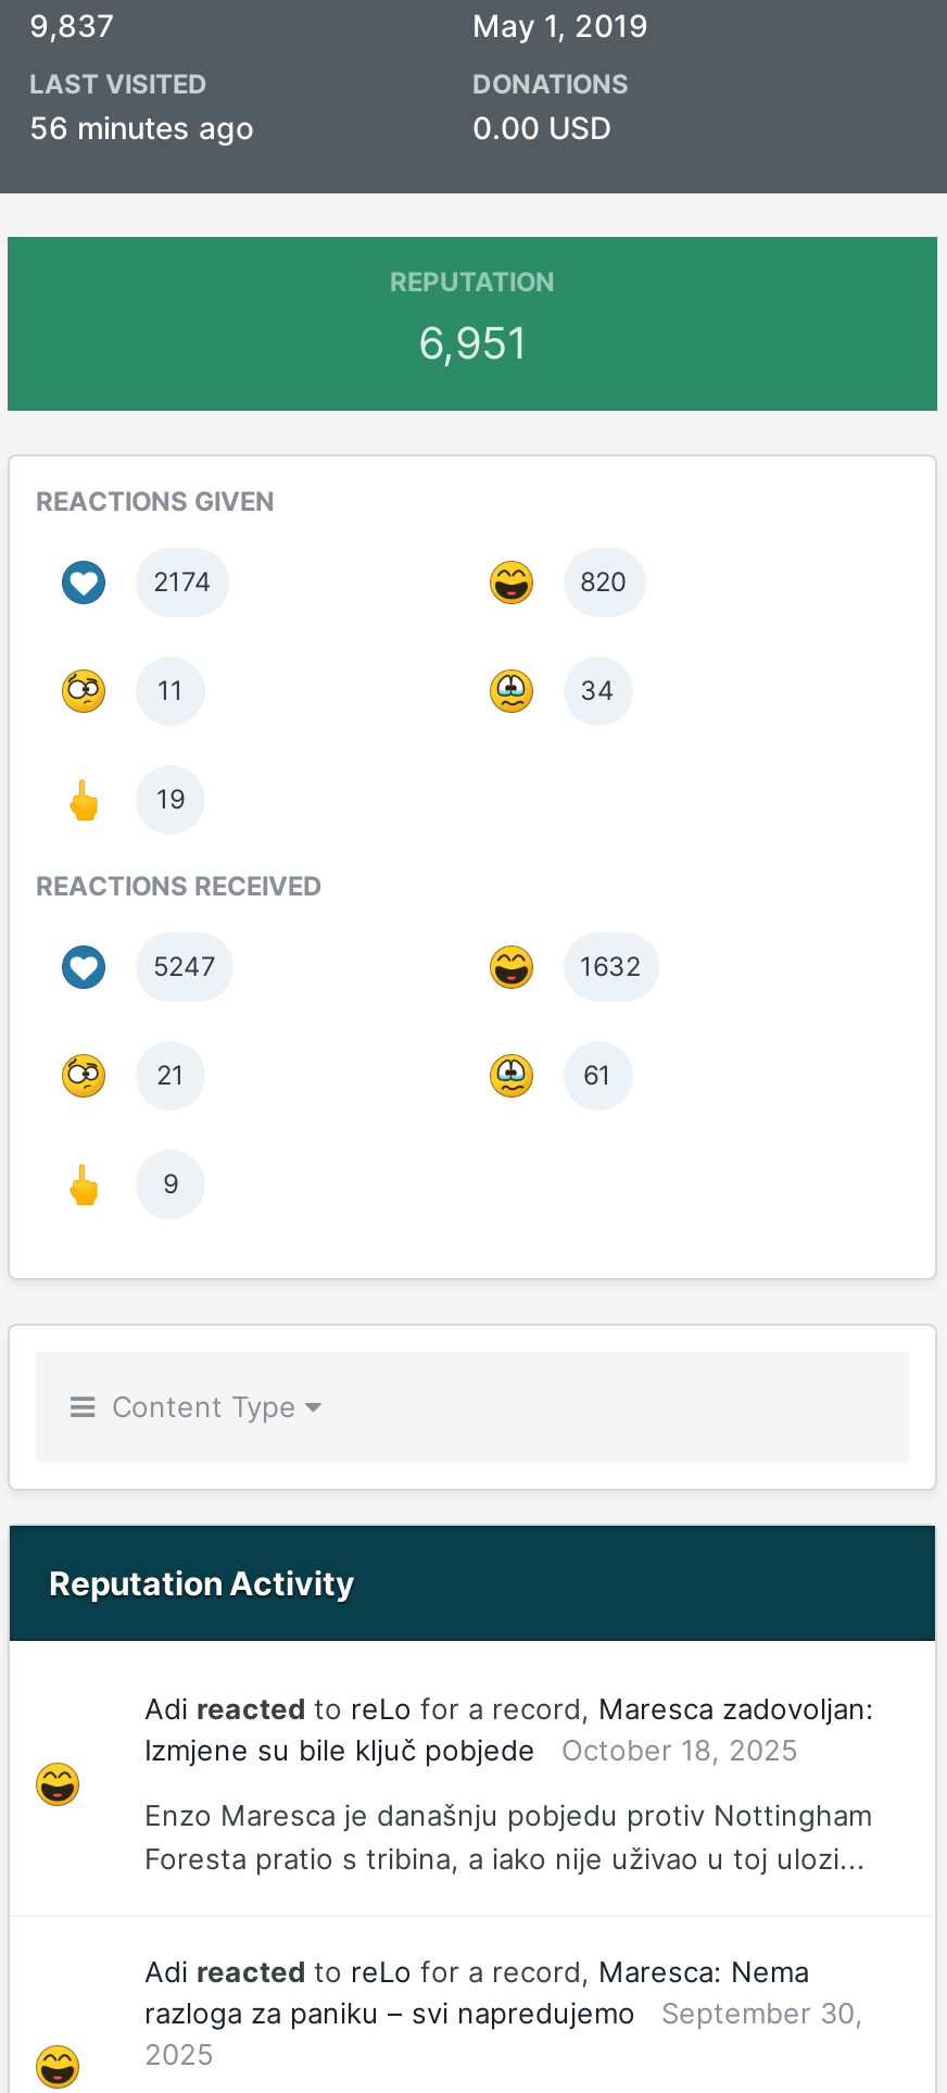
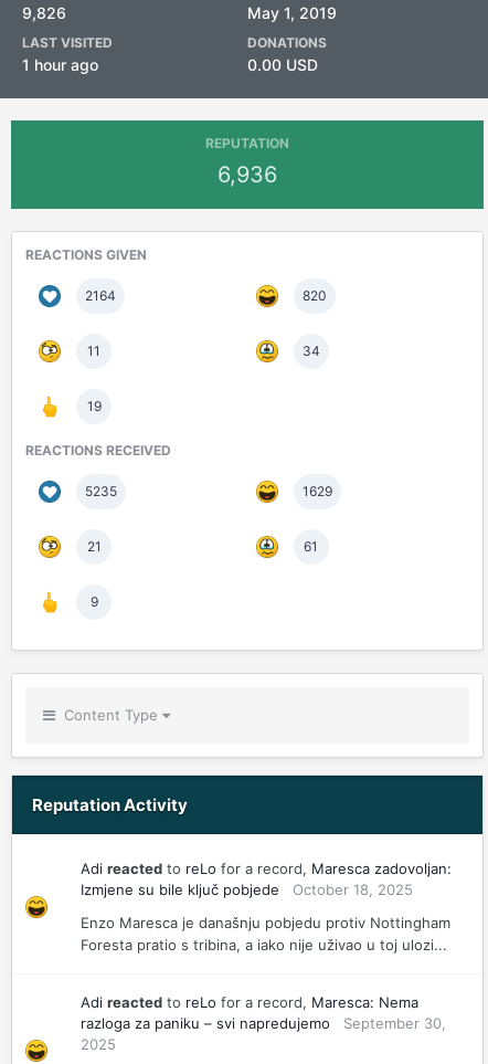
[29,7,114,43] 9,837 -> [22,3,66,22] 9,826
[29,109,253,146] 56 minutes ago -> [22,55,98,74] 1 hour ago
[418,317,527,369] 6,951 -> [218,161,277,188] 6,936
[153,565,212,598] 2174 -> [85,287,116,304] 2164
[153,950,216,982] 5247 -> [85,483,117,499] 5235
[580,950,641,982] 1632 -> [302,483,332,499] 1629

